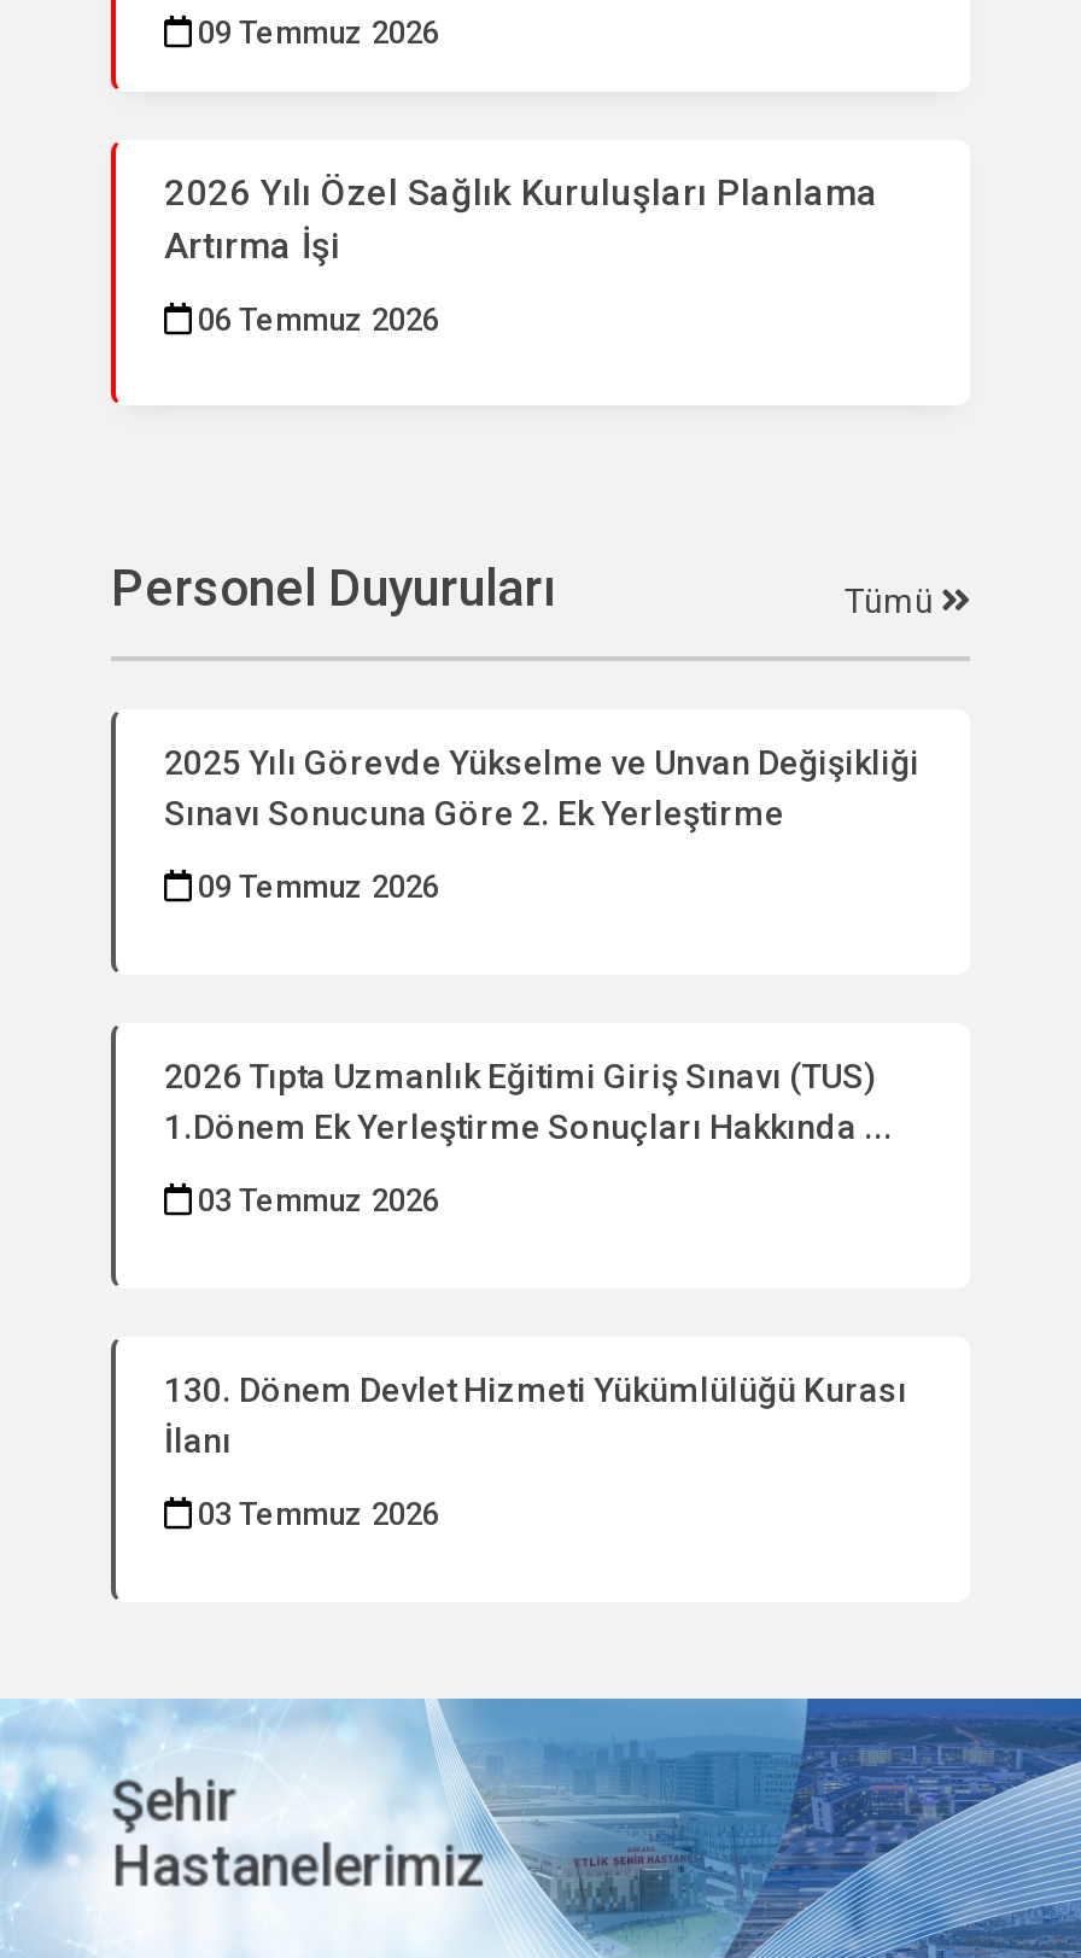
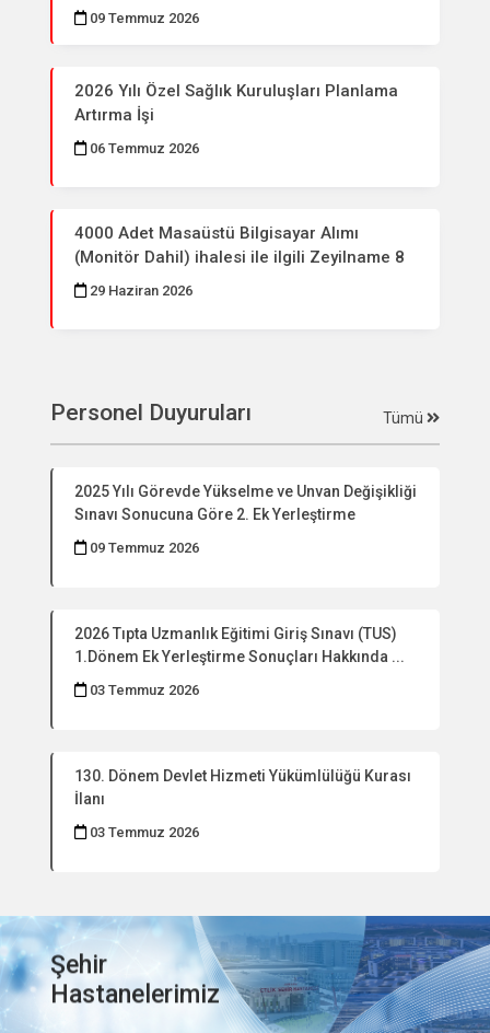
none -> [74,223,405,298] 4000 Adet Masaüstü Bilgisayar Alımı | (Monitör Dahil) ihalesi ile ilgili Zeyilname 8 | 29 Haziran 2026

